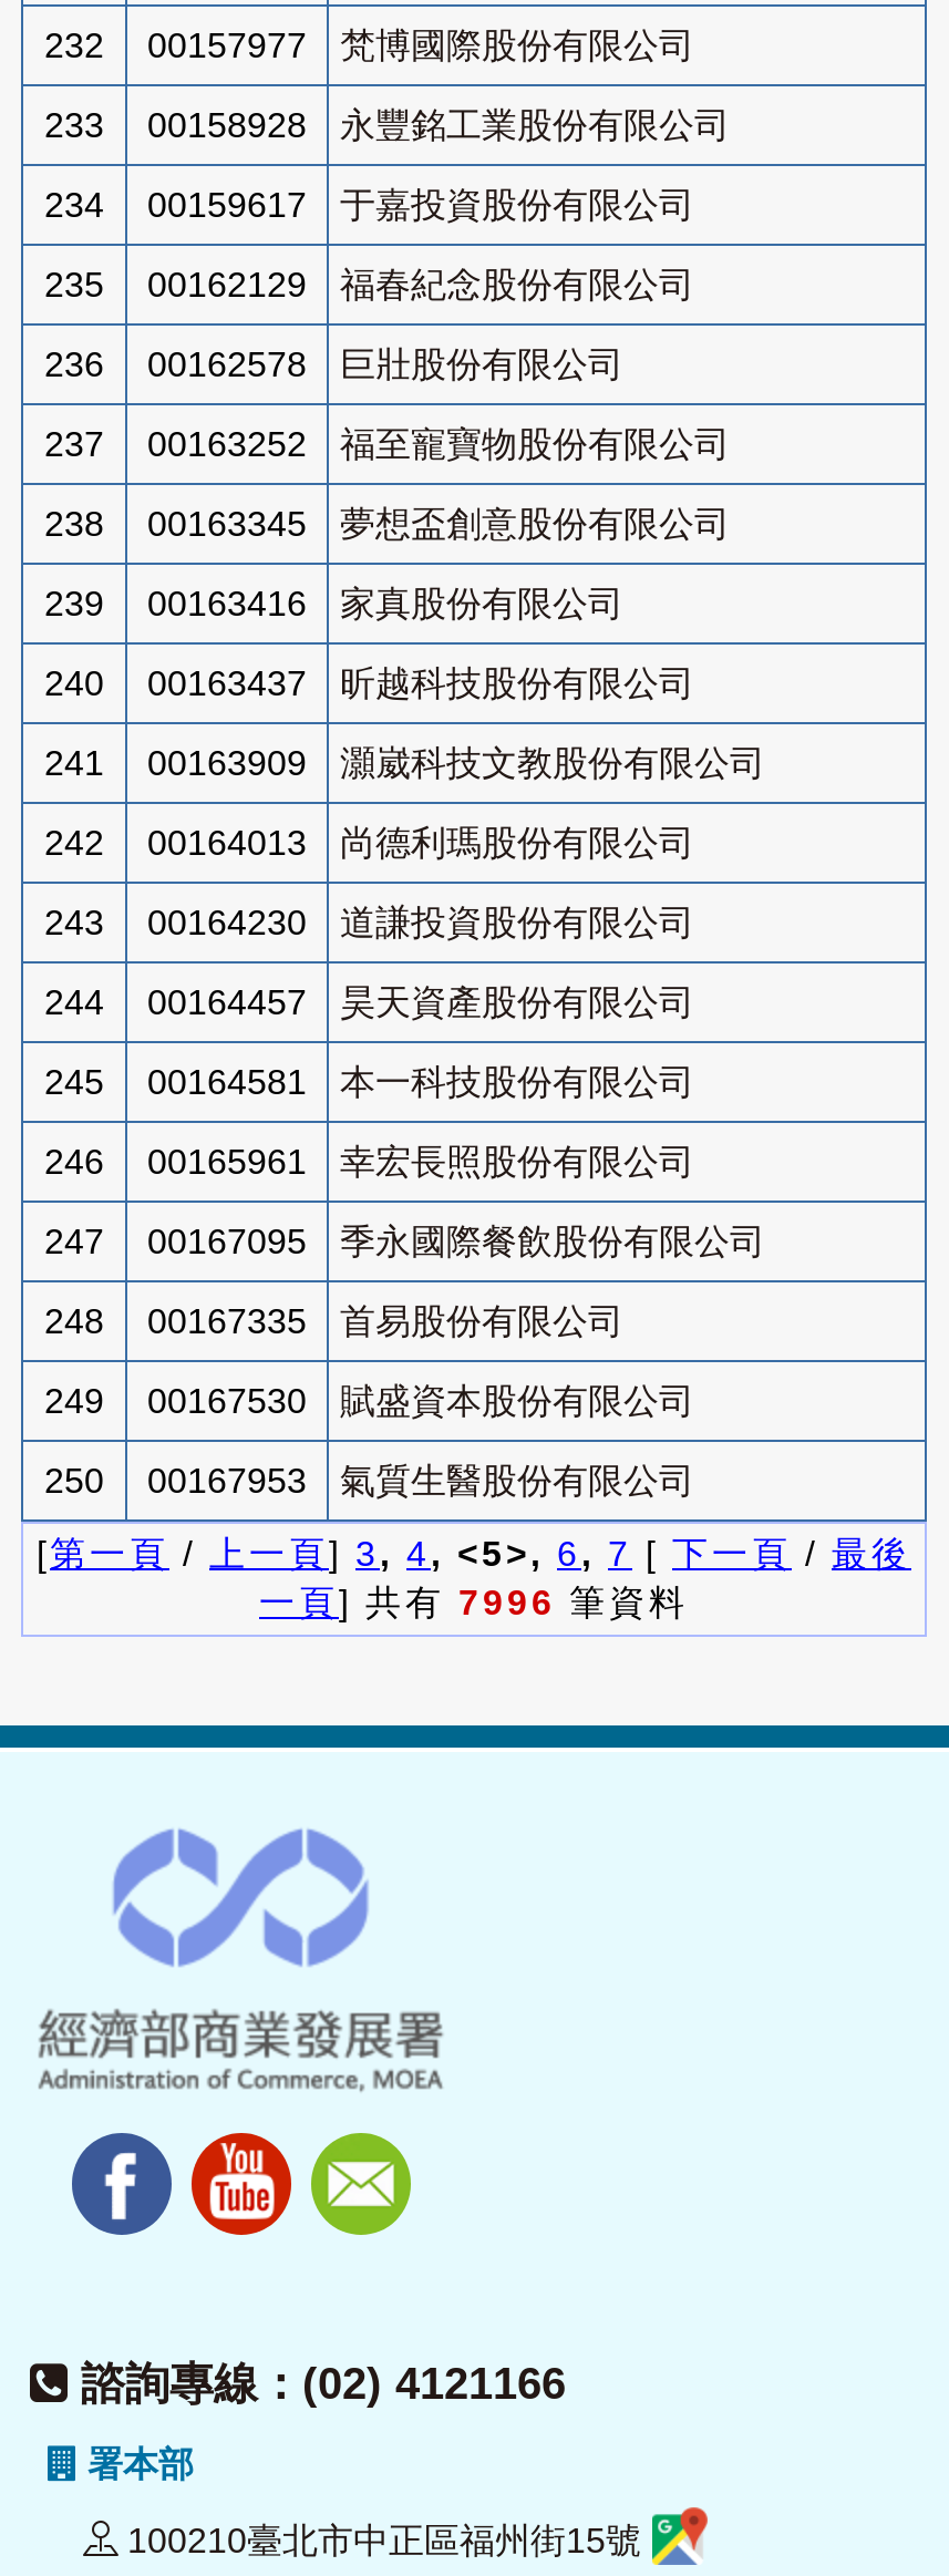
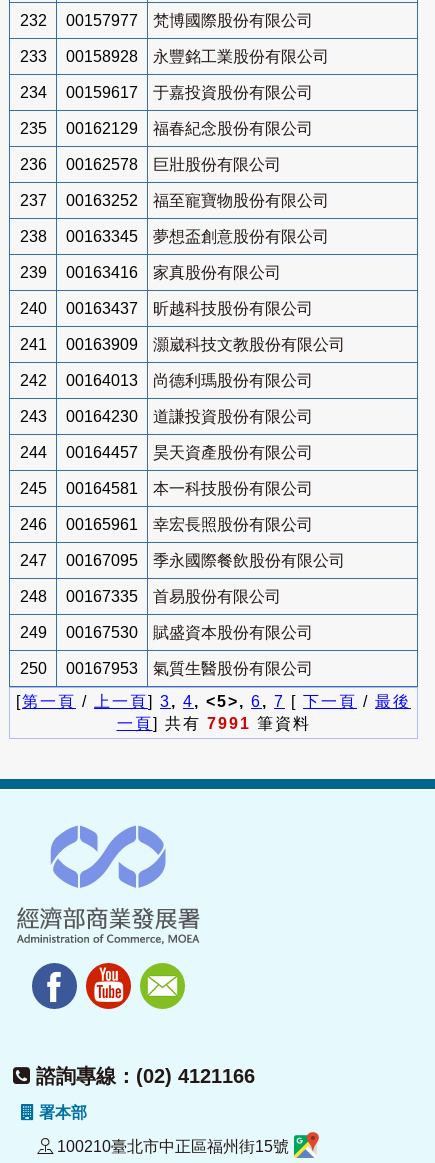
[259,1583,689,1621] 一頁] 共有7996筆資料 -> [116,715,310,732] 一頁] 共有7991筆資料

